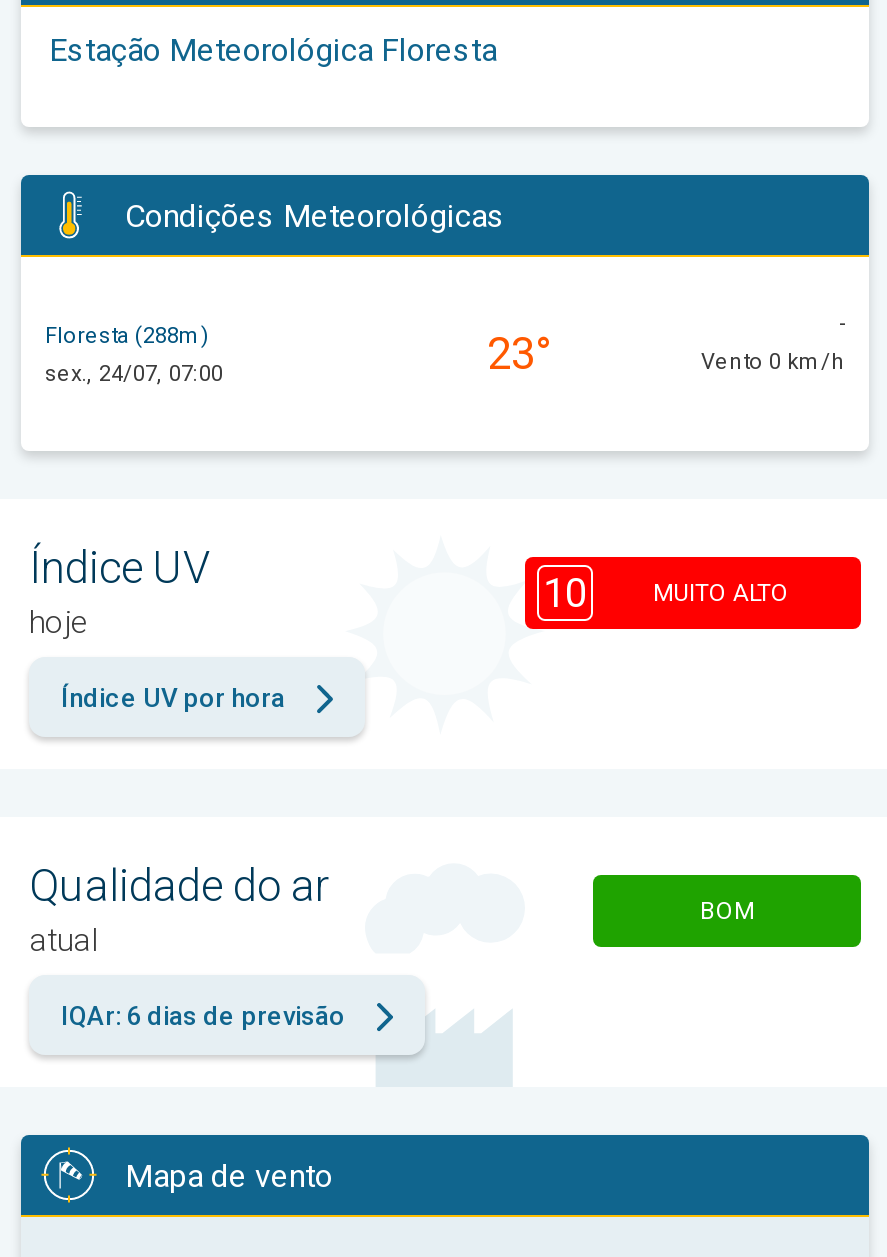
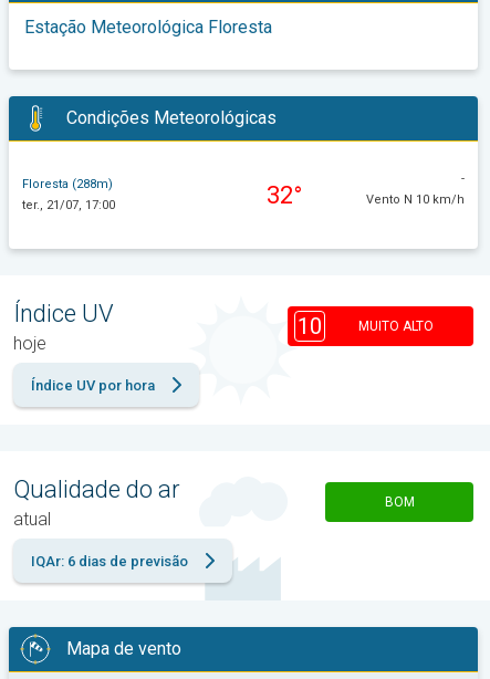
[45,329,551,386] sex., 24/07, 07:00 | 23° -> [22,181,302,212] ter., 21/07, 17:00 | 32°
[701,349,845,375] Vento 0 km/h -> [366,192,465,206] Vento N 10 km/h

